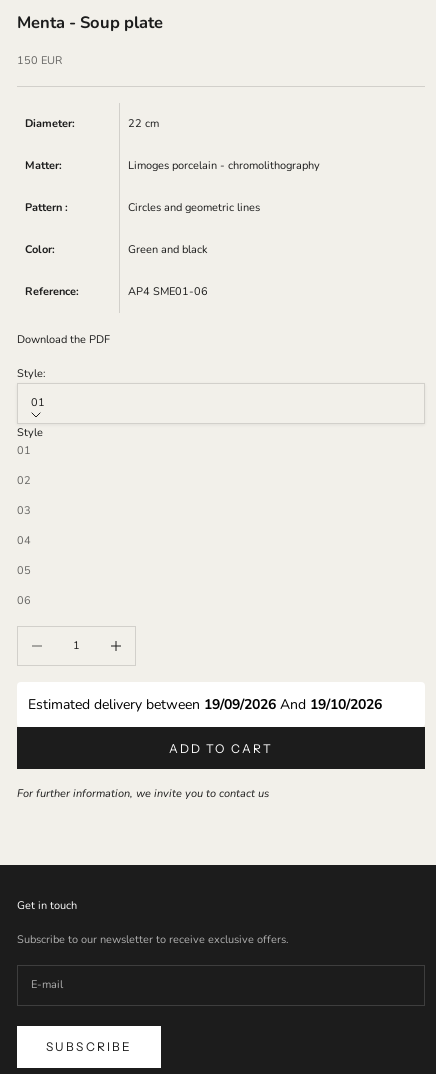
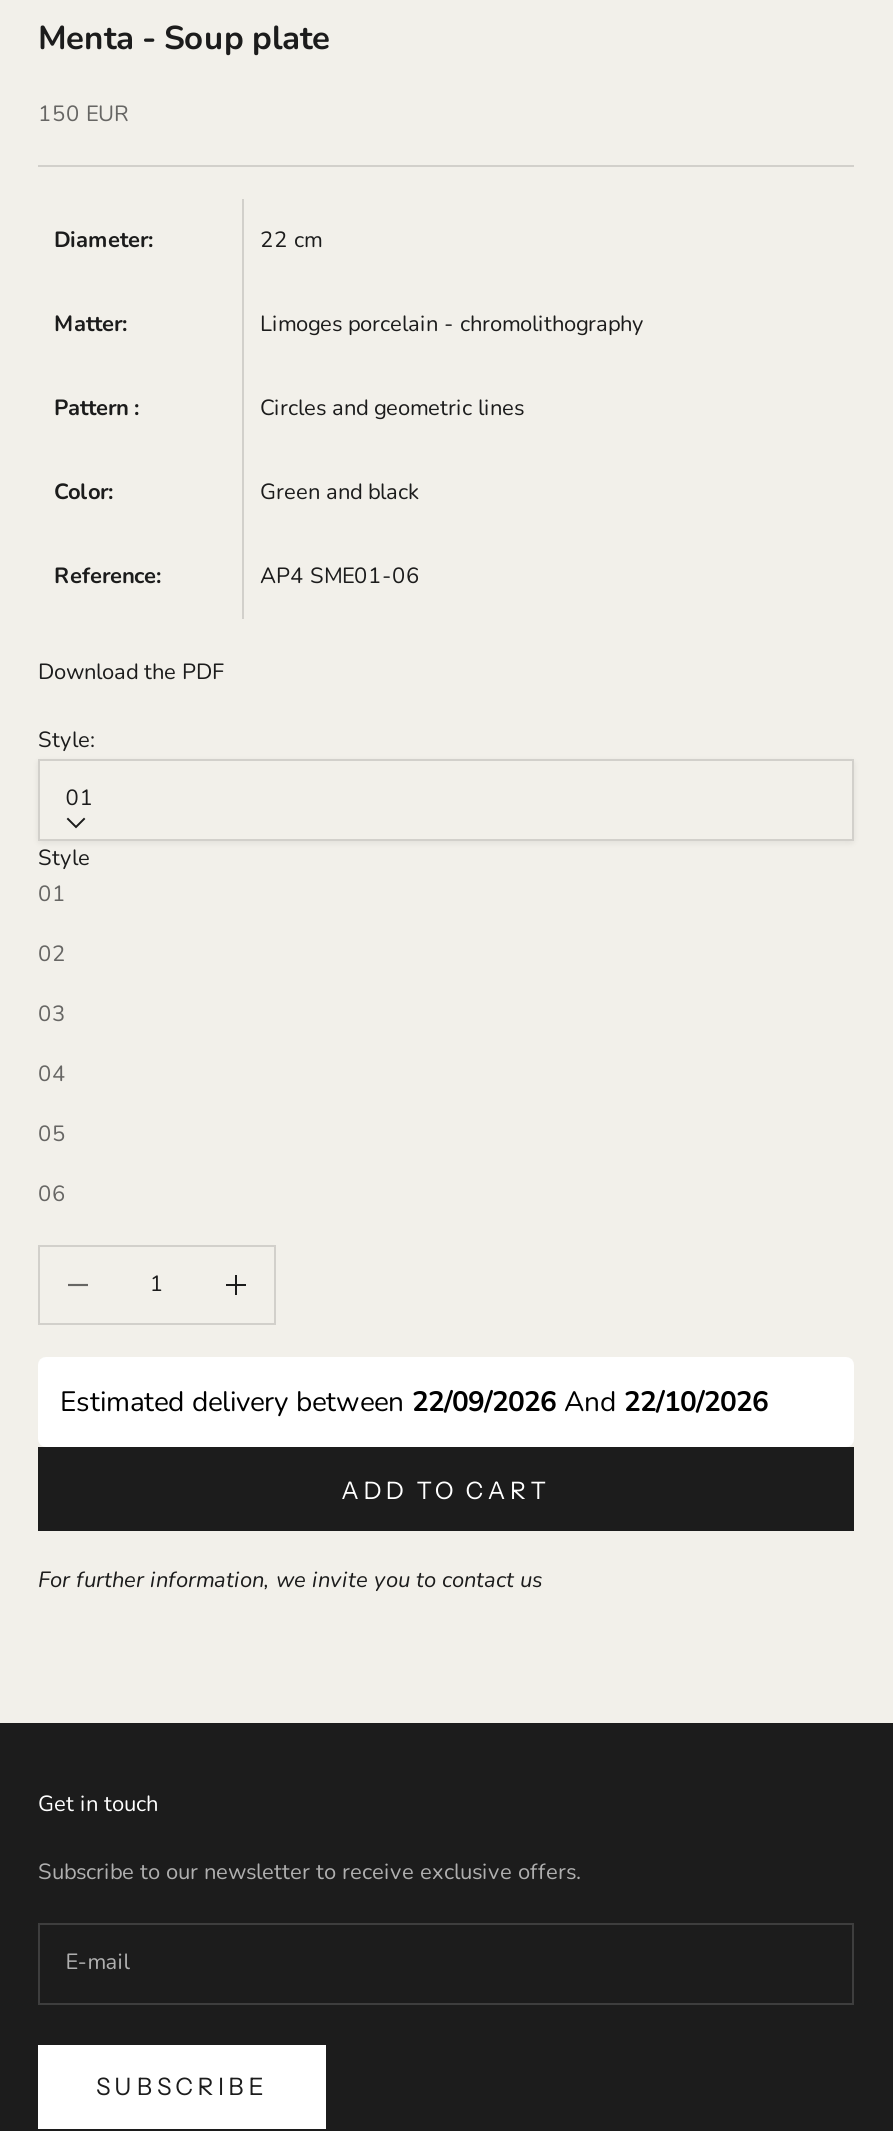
[28,695,386,714] Estimated delivery between 19/09/2026 And 19/10/2026 -> [60,1383,776,1421] Estimated delivery between 22/09/2026 And 22/10/2026

